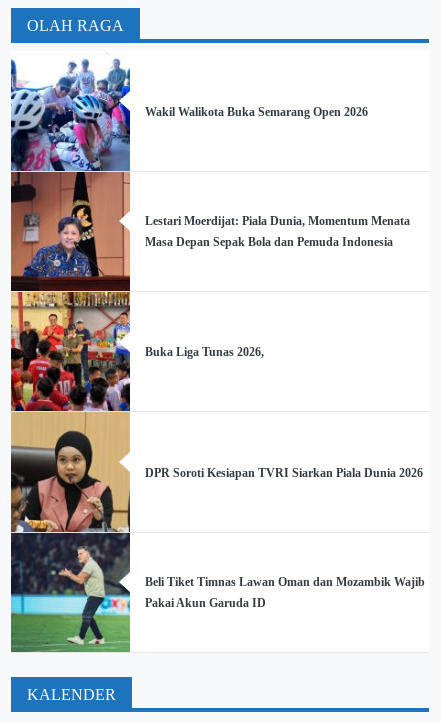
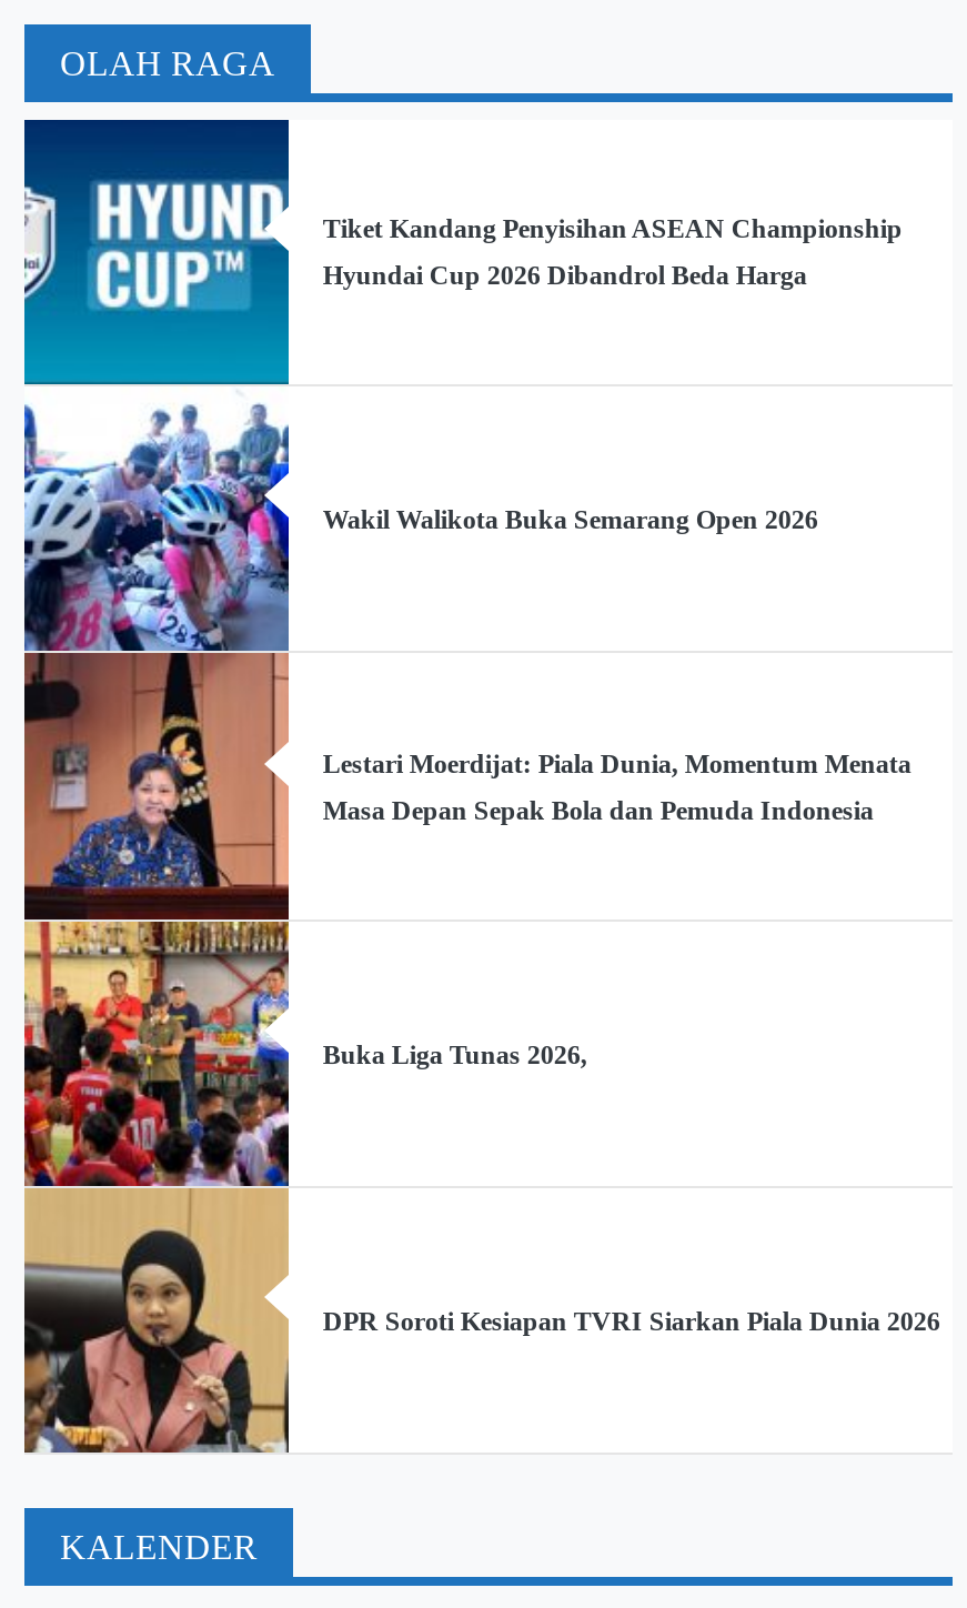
none -> [22,118,902,386] [image] | Tiket Kandang Penyisihan ASEAN Championship | Hyundai Cup 2026 Dibandrol Beda Harga
moved [9,52,423,480] -> [20,386,940,1337]: [image] | Wakil Walikota Buka Semarang Open 2026 | Lestari Moerdijat: Piala Dunia, Momentum Menata | Masa Depan Sepak Bola dan Pemuda Indonesia | Buka Liga Tunas 2026, | DPR Soroti Kesiapan TVRI Siarkan Piala Dunia 2026
[10,533,425,653] [image] | Beli Tiket Timnas Lawan Oman dan Mozambik Wajib | Pakai Akun Garuda ID -> none

